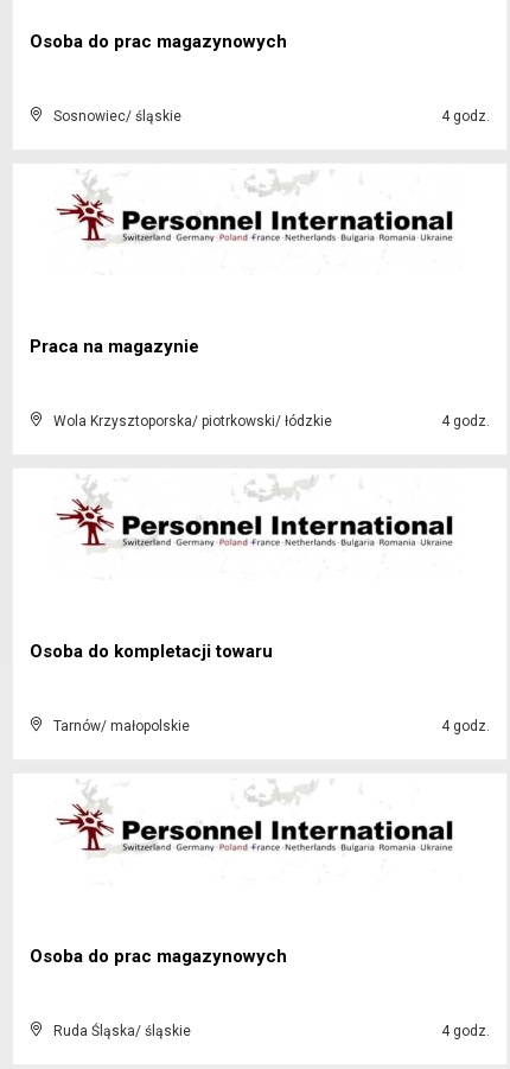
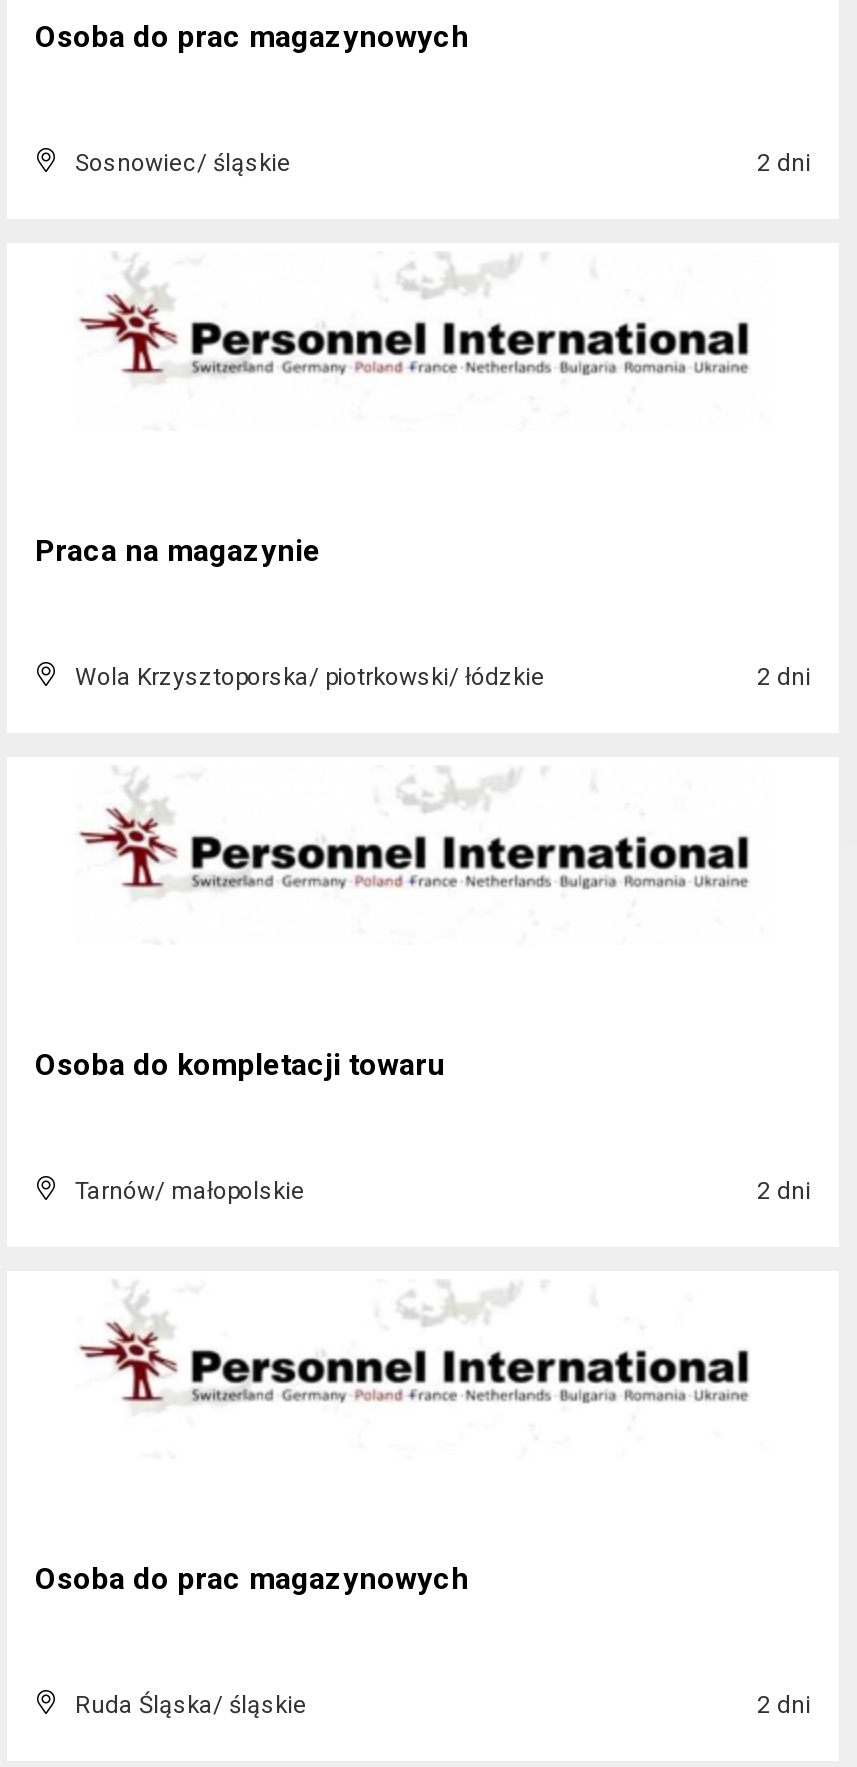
[438,108,490,125] 4 godz. -> [751,149,811,177] 2 dni
[438,413,490,429] 4 godz. -> [751,663,811,691] 2 dni
[438,718,490,734] 4 godz. -> [751,1177,811,1205] 2 dni
[438,1023,490,1039] 4 godz. -> [751,1691,811,1719] 2 dni

